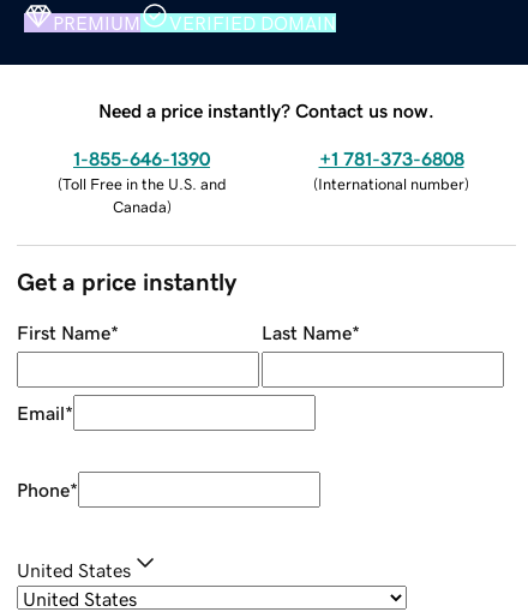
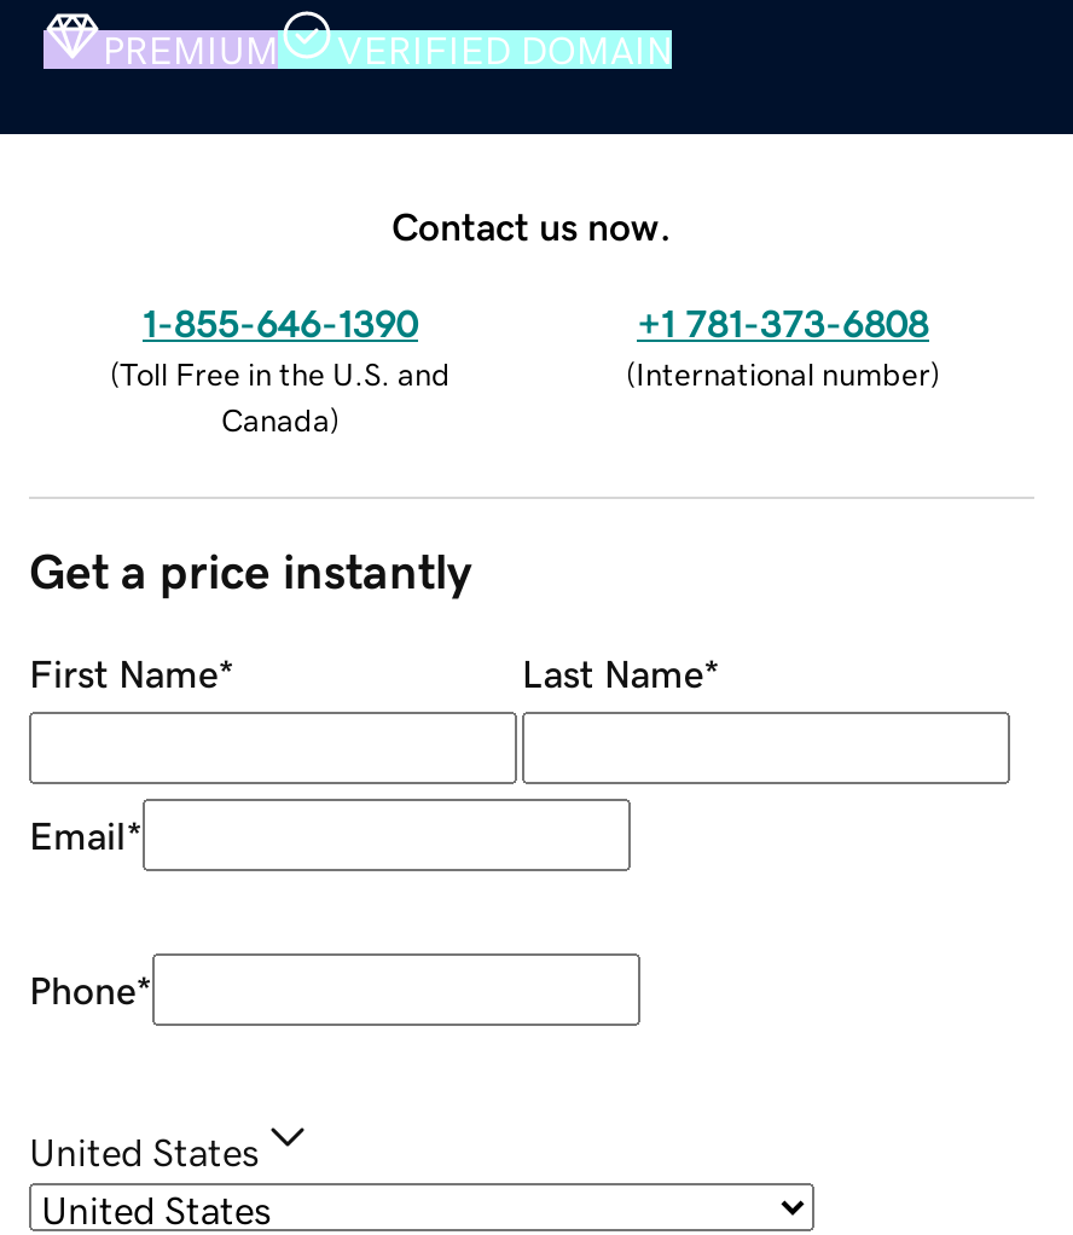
[98,100,434,120] Need a price instantly? Contact us now. -> [391,206,672,244] Contact us now.

